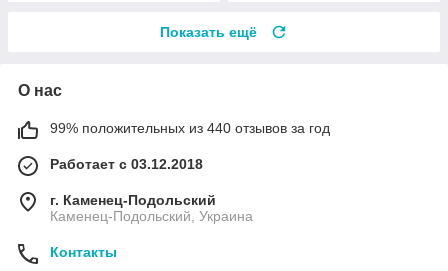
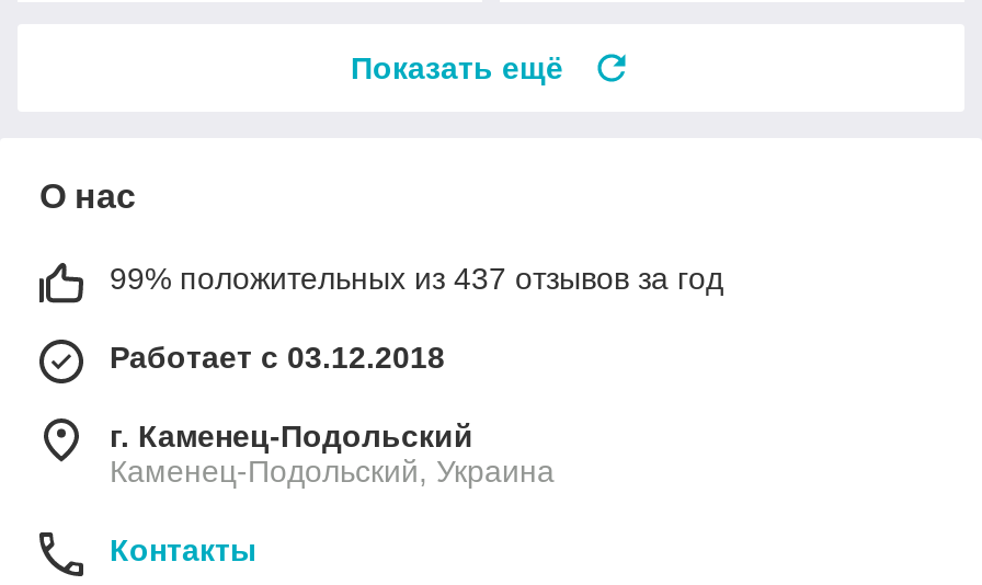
[50,120,330,136] 99% положительных из 440 отзывов за год -> [110,260,723,295] 99% положительных из 437 отзывов за год

